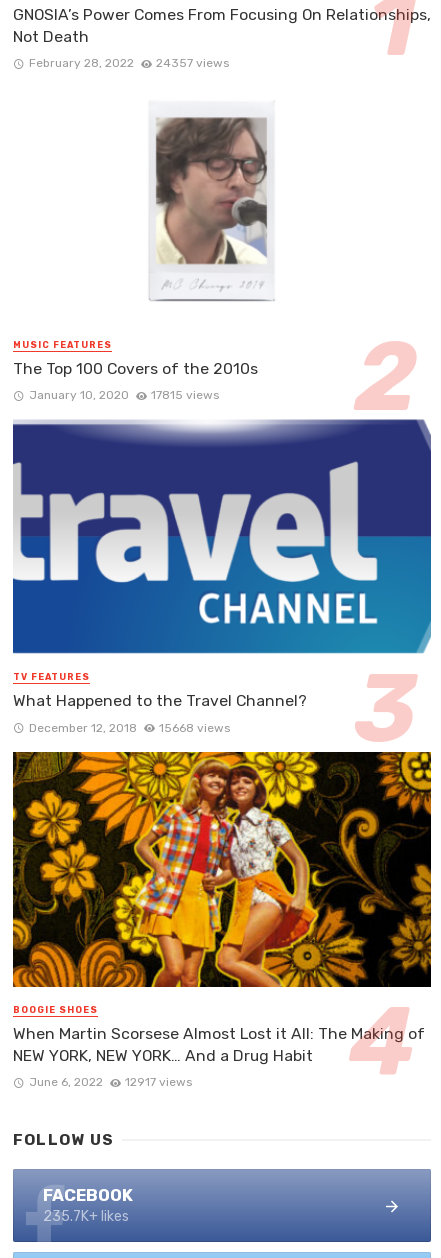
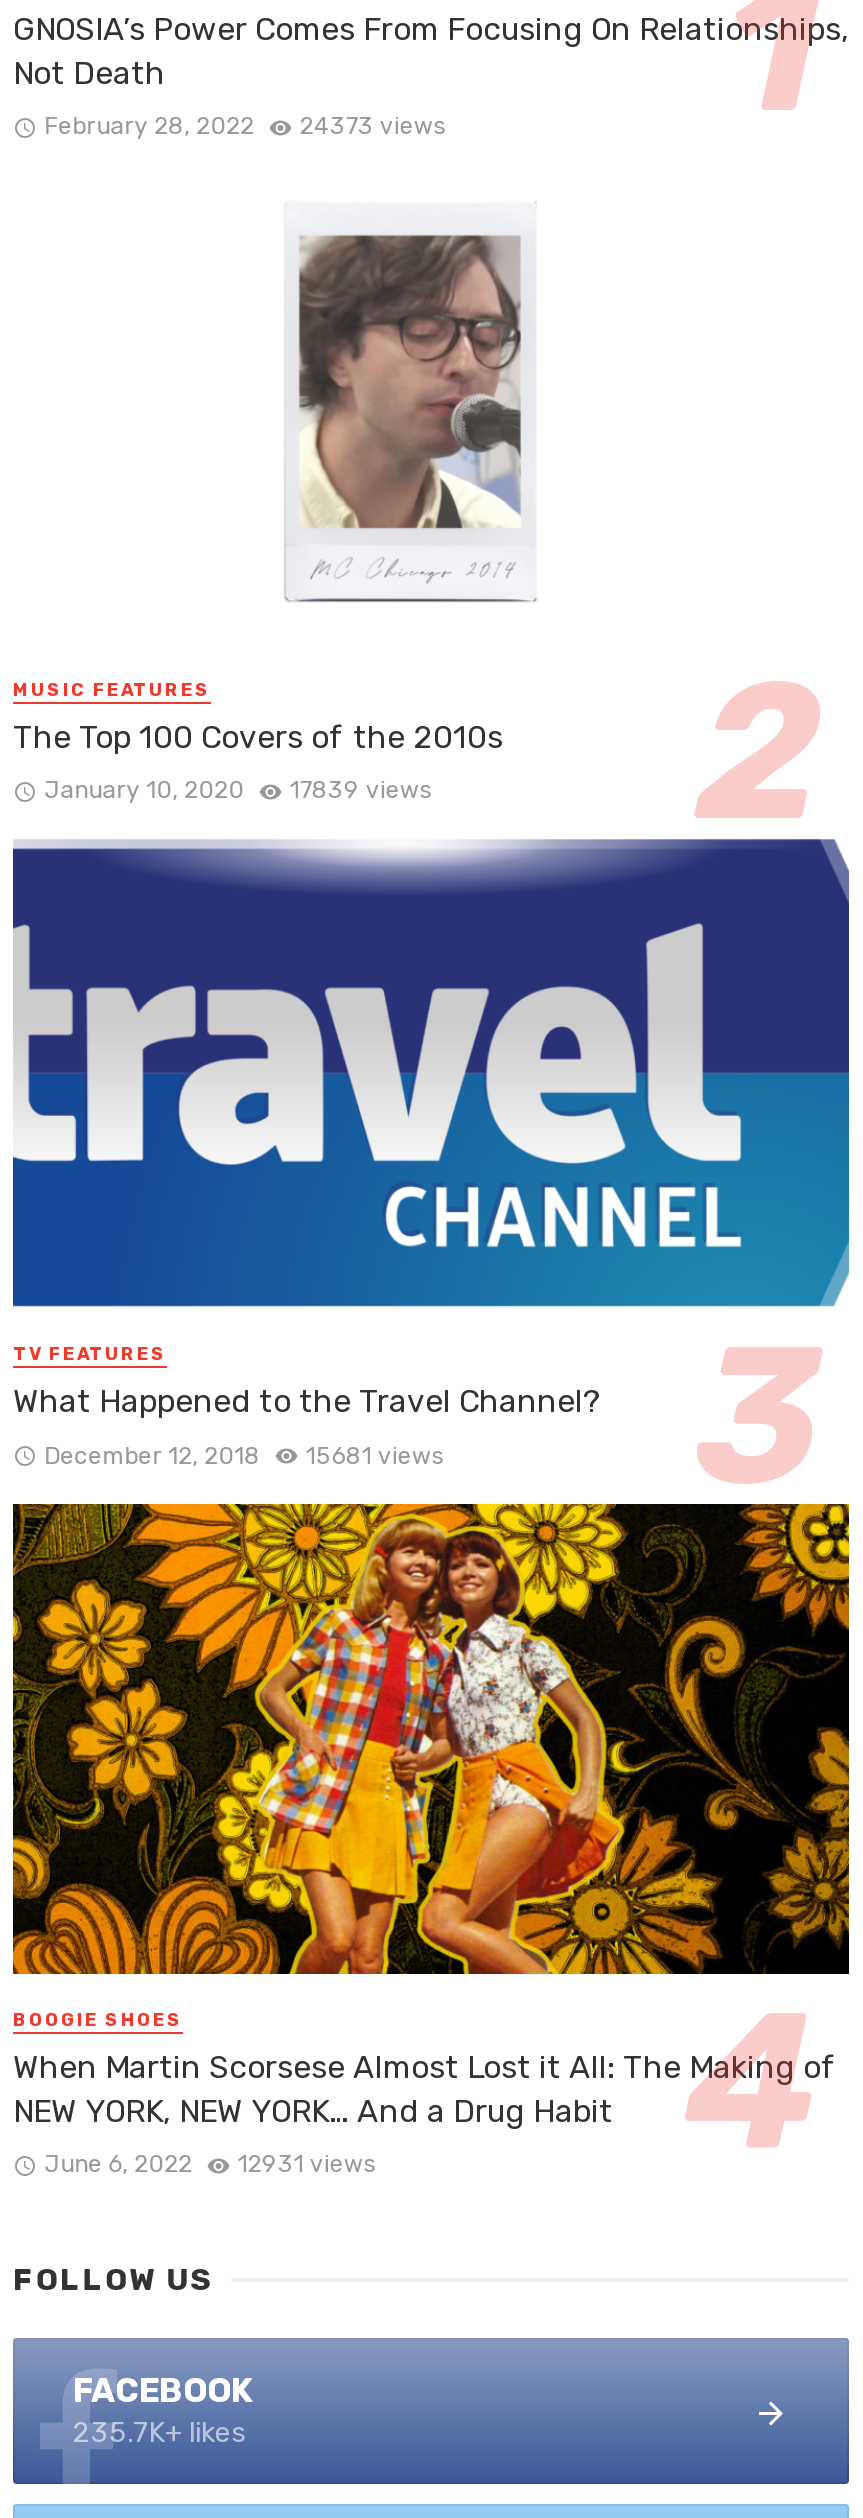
[29,56,229,70] February 28, 2022 24357 views -> [44,112,446,140] February 28, 2022 24373 views
[29,388,219,402] January 10, 2020 17815 views -> [44,776,432,804] January 10, 2020 17839 views
[29,720,230,734] December 12, 2018 15668 views -> [44,1441,444,1469] December 12, 2018 15681 views
[29,1075,192,1089] June 6, 2022 12917 views -> [44,2150,376,2178] June 6, 2022 12931 views

